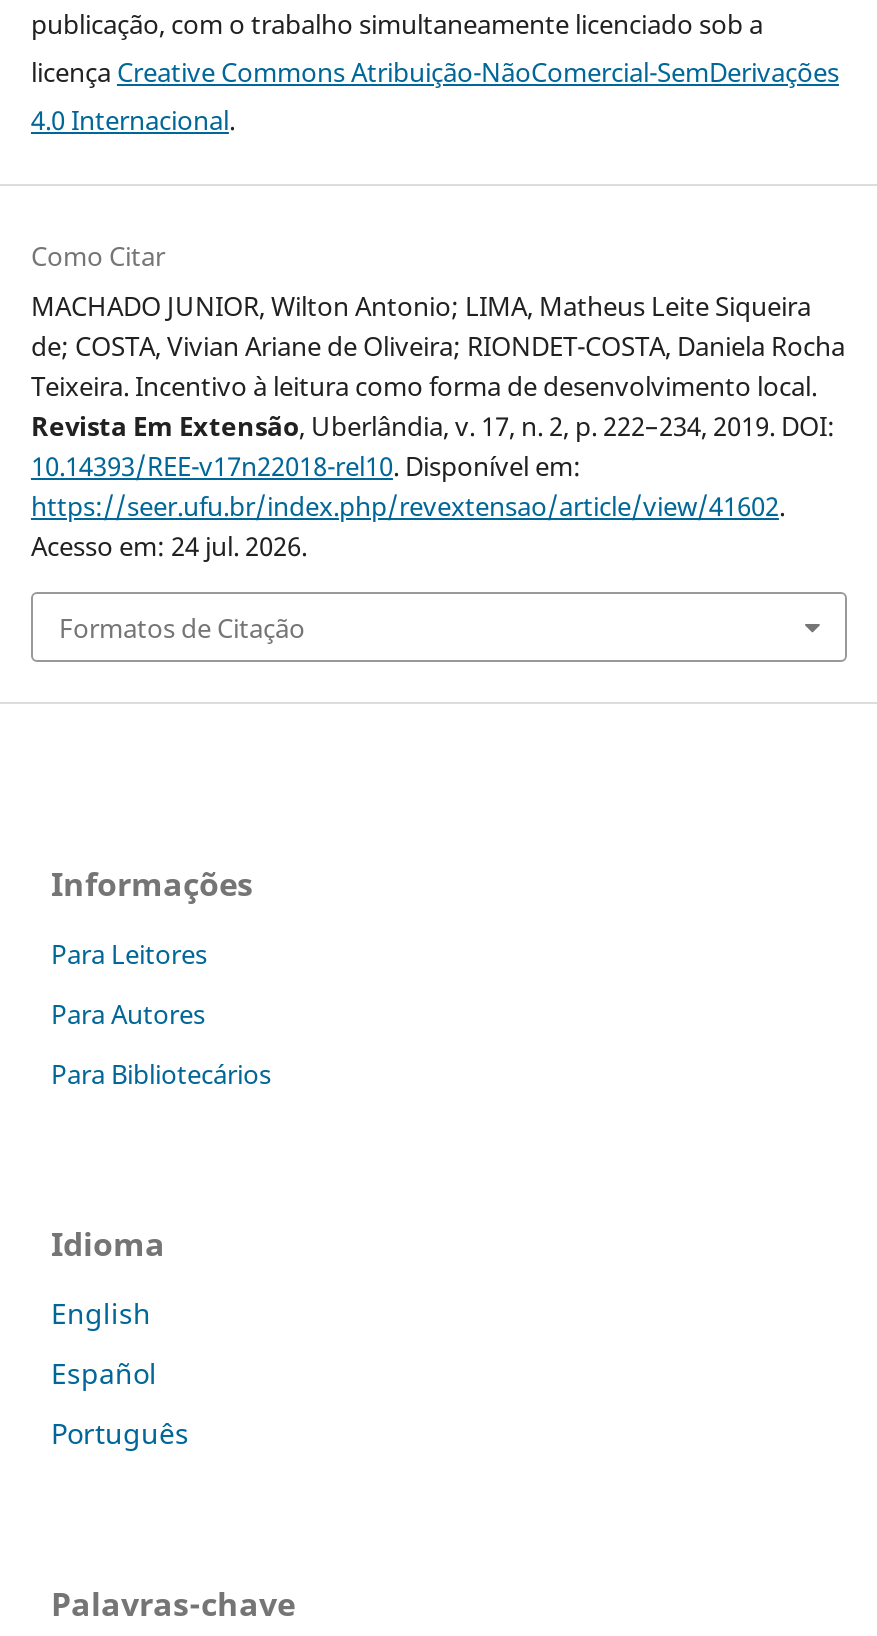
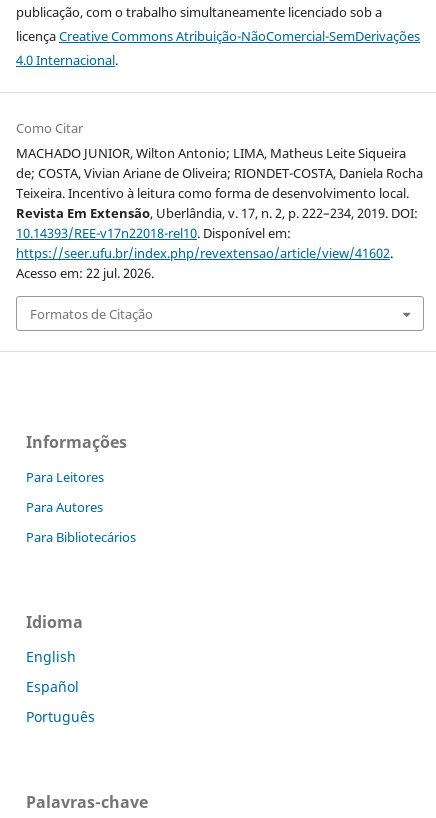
[31,528,307,564] Acesso em: 24 jul. 2026. -> [16,264,154,282] Acesso em: 22 jul. 2026.

